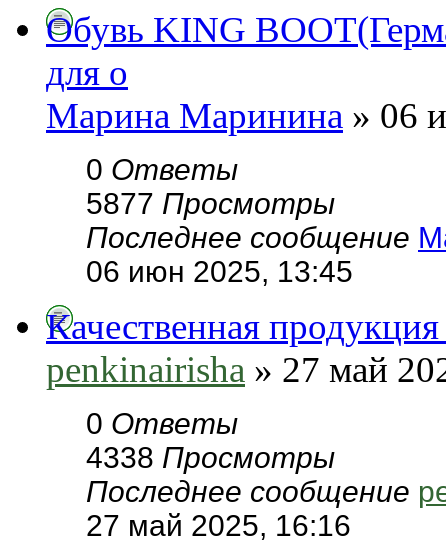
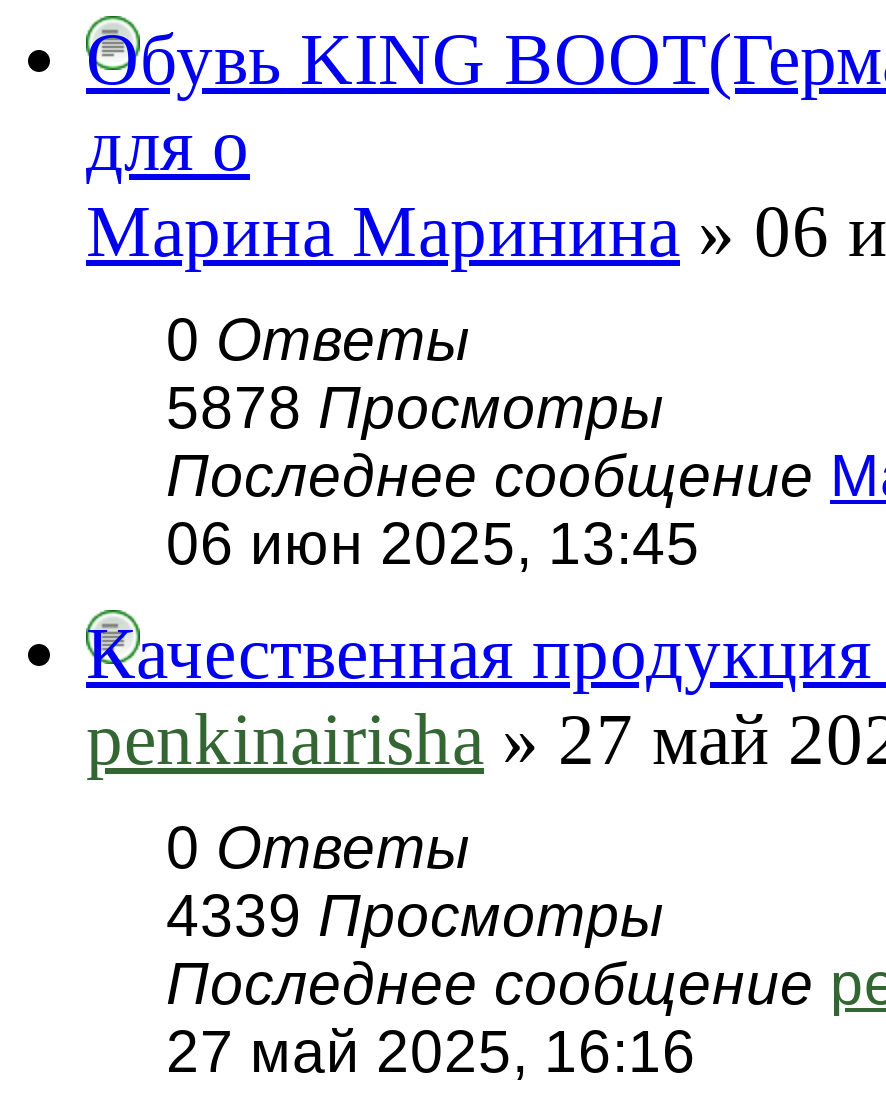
[86,187,335,220] 5877 Просмотры -> [166,374,664,440] 5878 Просмотры
[86,441,335,474] 4338 Просмотры -> [166,882,664,948] 4339 Просмотры

